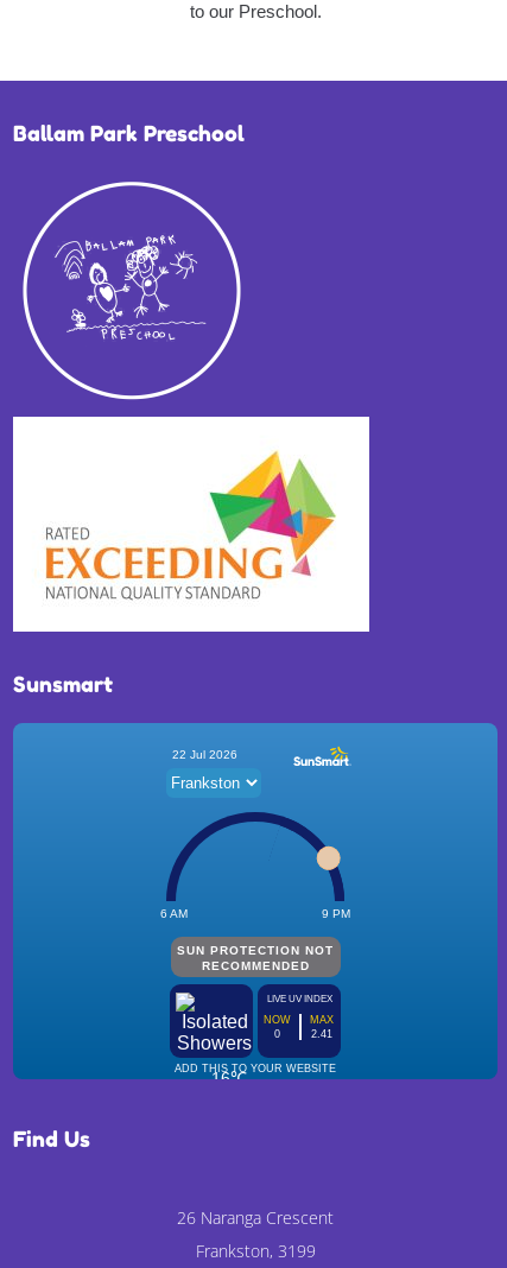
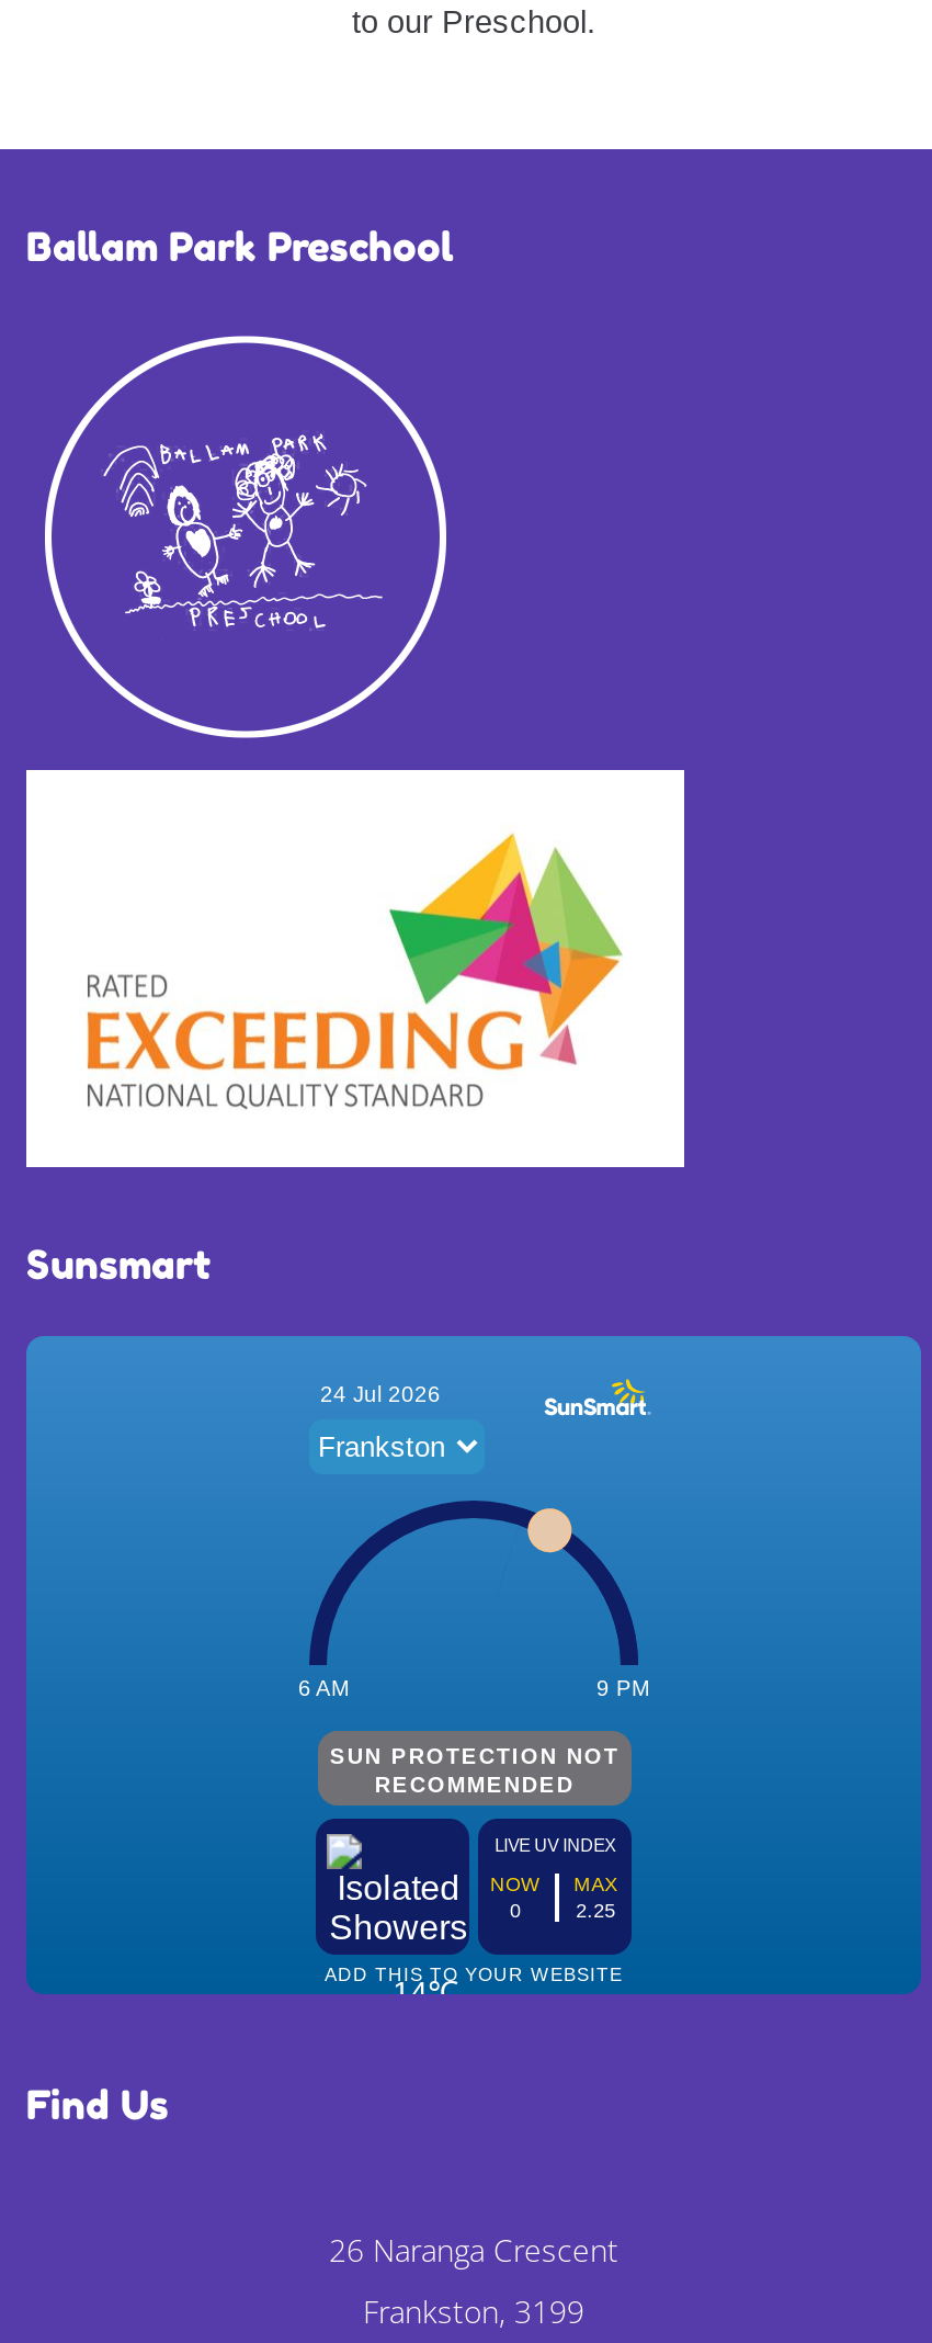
[285,816,342,871] [image] -> [526,1505,632,1608] [image]

